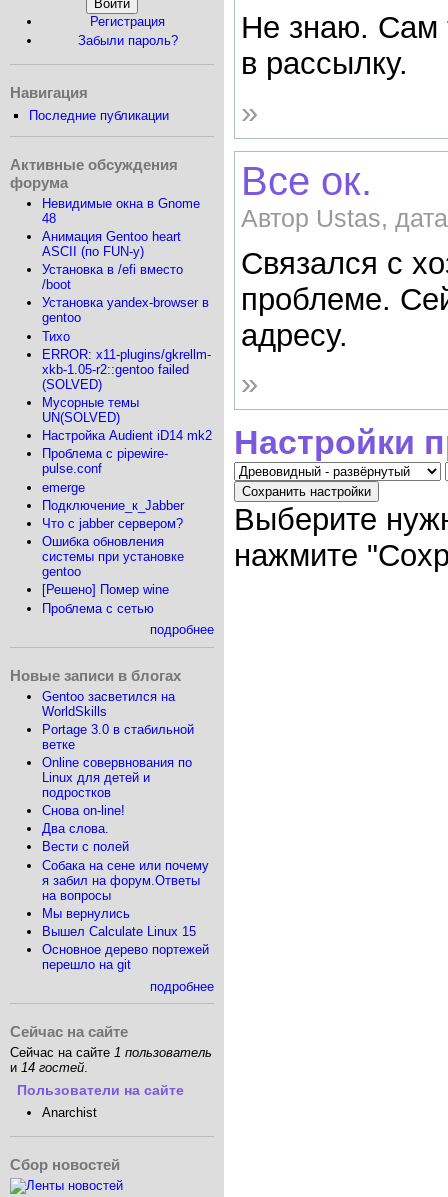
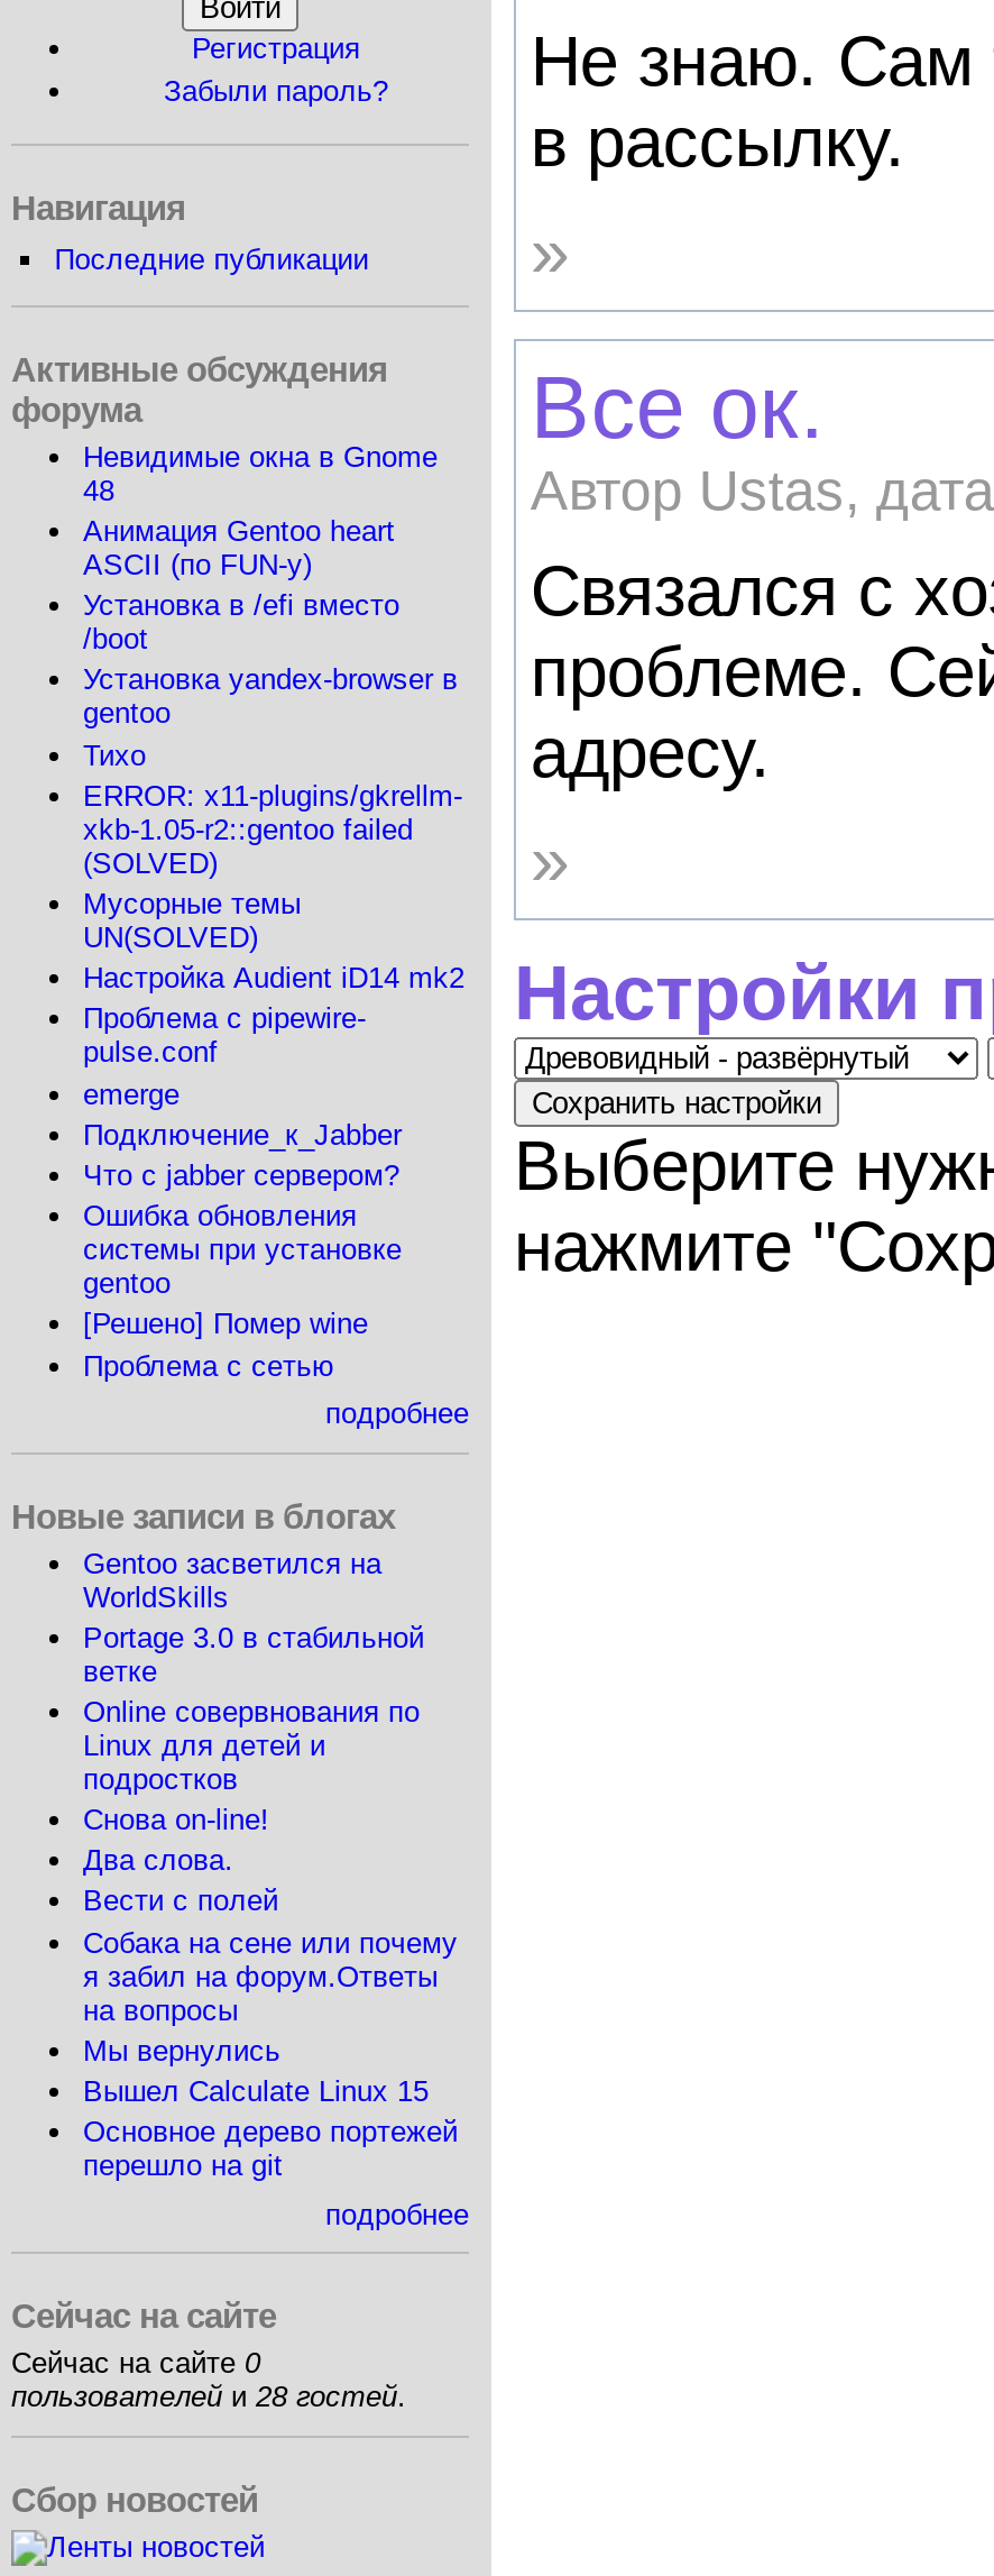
[10,1045,212,1120] Сейчас на сайте 1 пользователь | и 14 гостей. | Пользователи на сайте | Anarchist -> [11,2346,406,2414] Сейчас на сайте 0 | пользователей и 28 гостей.

